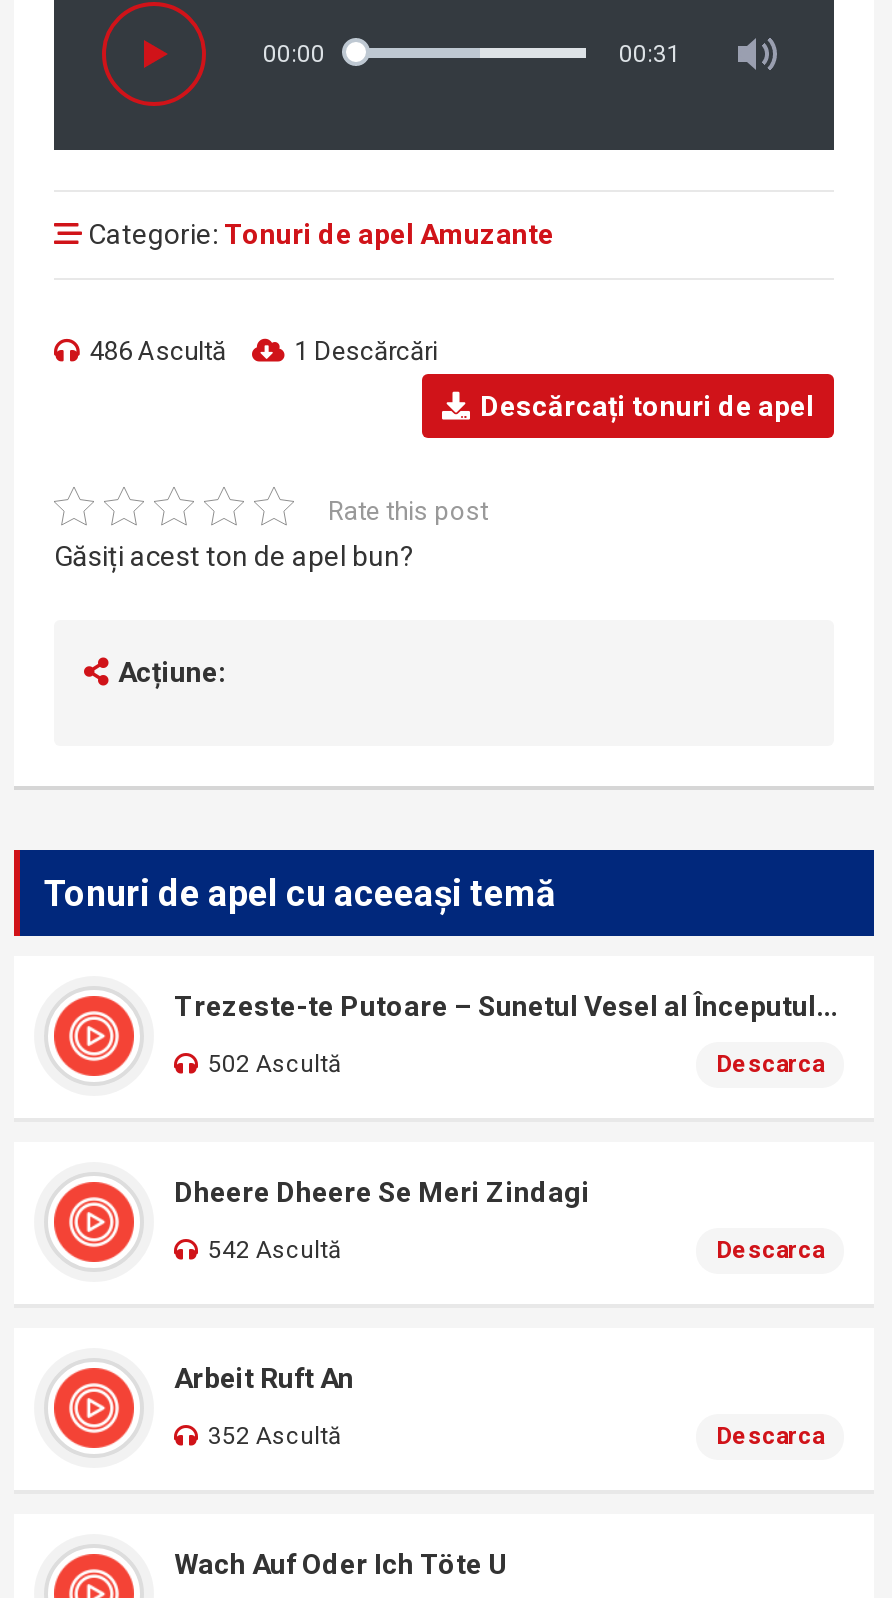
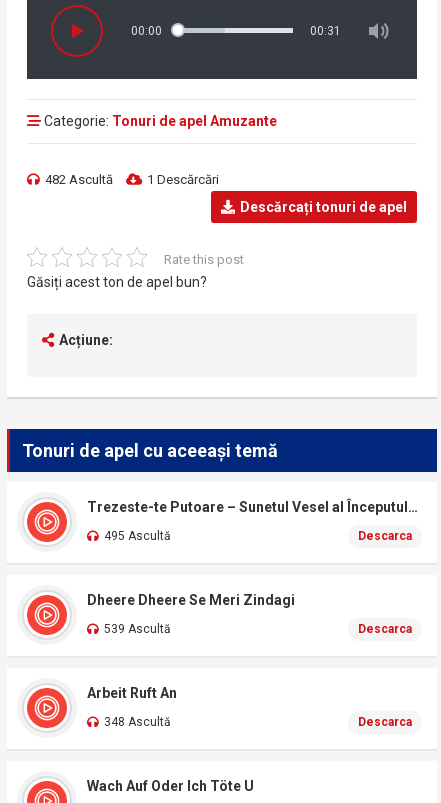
[90,336,226,366] 486 Ascultă -> [45,172,113,187] 482 Ascultă
[208,1050,342,1078] 502 Ascultă -> [104,529,171,543] 495 Ascultă
[208,1236,342,1264] 542 Ascultă -> [104,622,171,636] 539 Ascultă
[208,1422,342,1450] 352 Ascultă -> [104,715,171,729] 348 Ascultă

